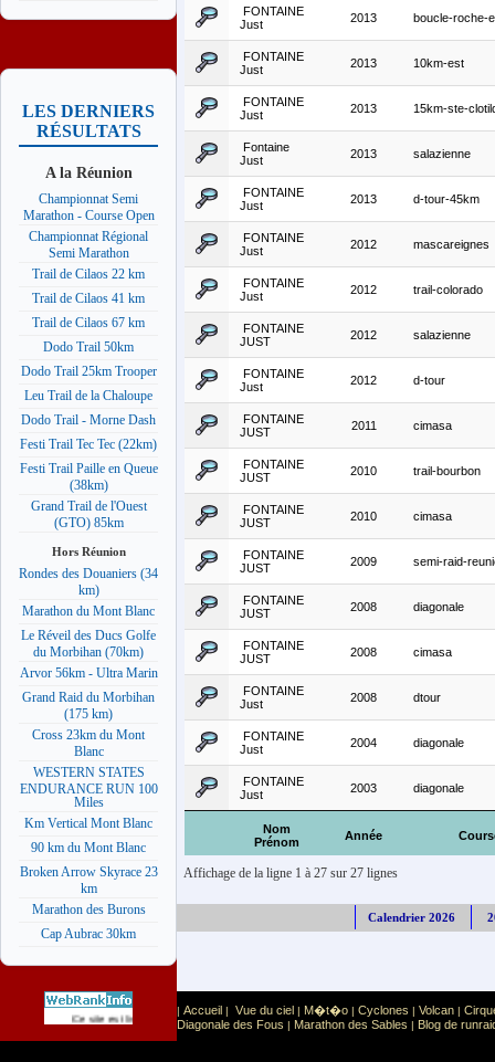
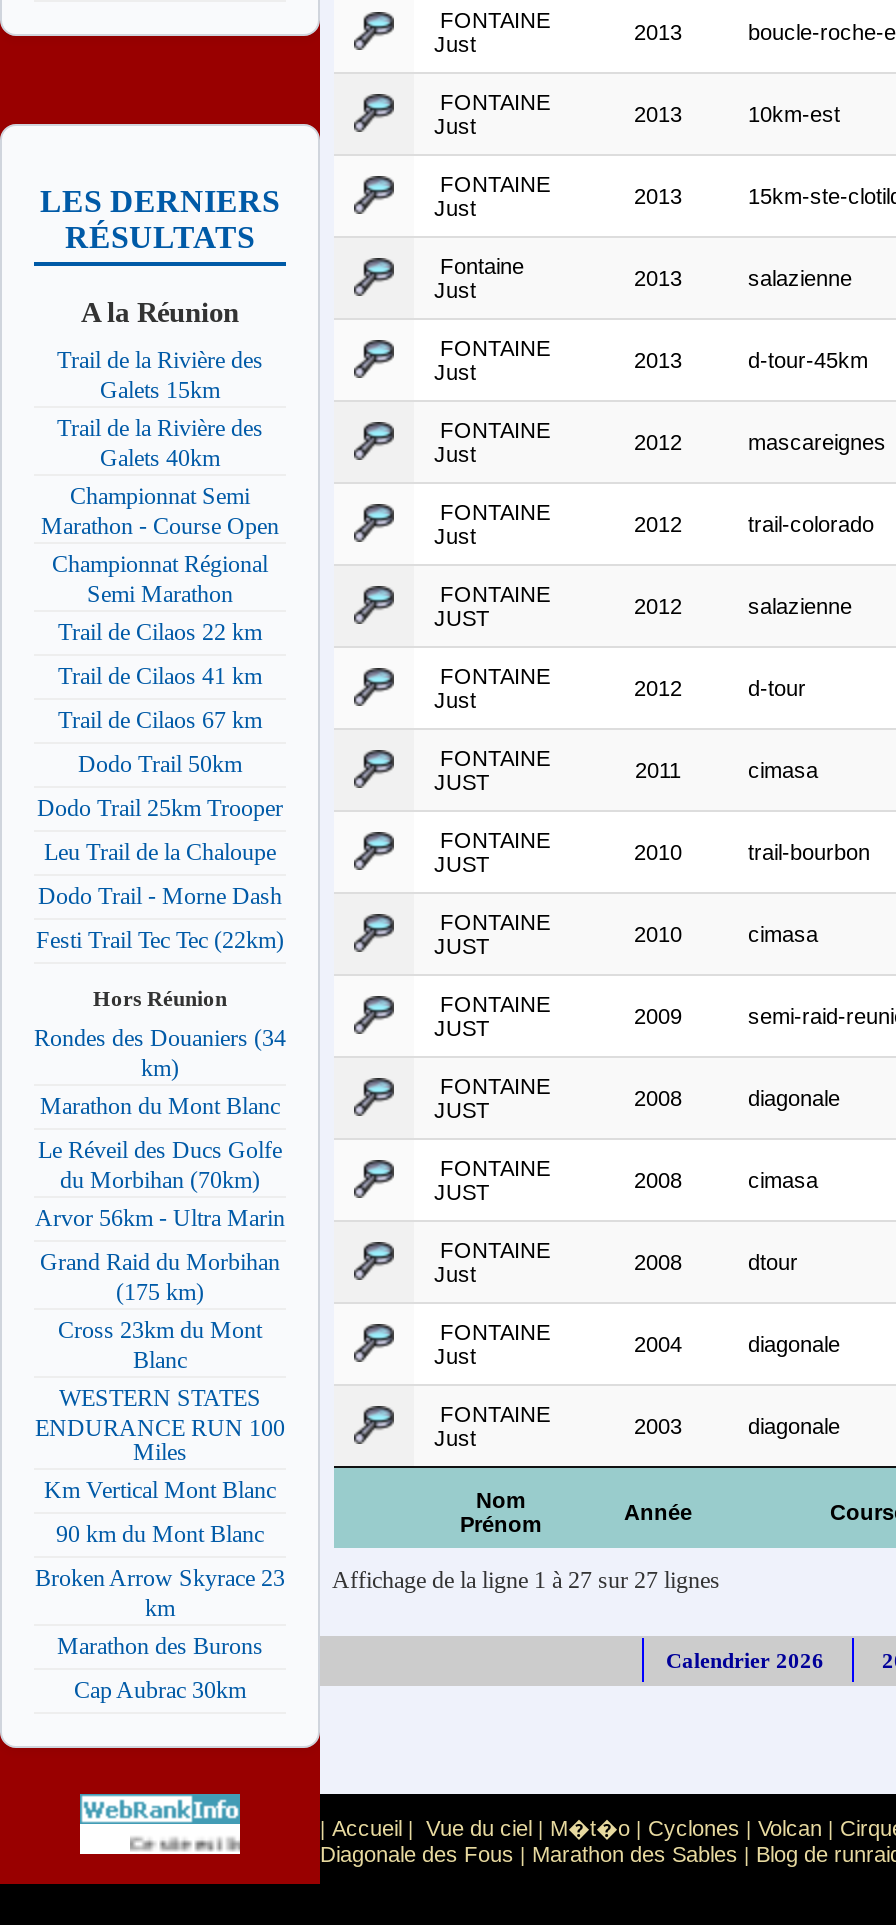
moved [20,192,157,452] -> [36,483,284,955]: Championnat Semi | Marathon - Course Open | Championnat Régional | ... | Dodo Trail - Morne Dash | Festi Trail Tec Tec (22km)
none -> [57,347,263,469] Trail de la Rivière des | Galets 15km | Trail de la Rivière des | Galets 40km
[19,461,157,529] Festi Trail Paille en Queue | (38km) | Grand Trail de l'Ouest | (GTO) 85km -> none

